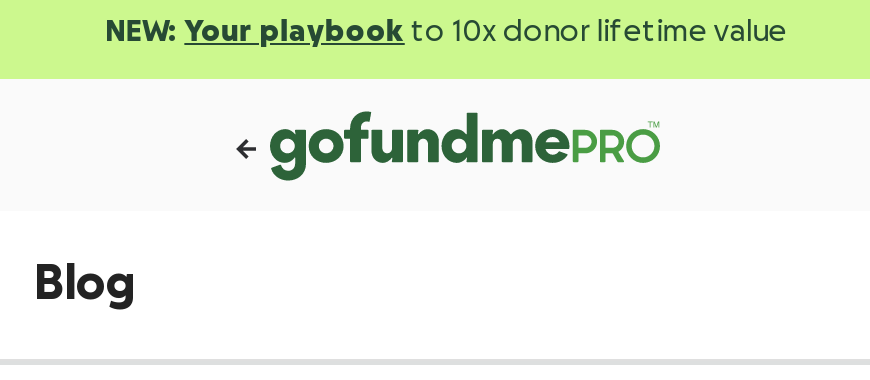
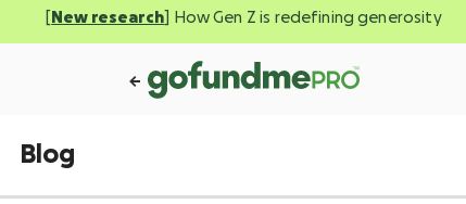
[105,17,787,47] NEW: Your playbook to 10x donor lifetime value -> [45,10,442,26] [New research] How Gen Z is redefining generosity

